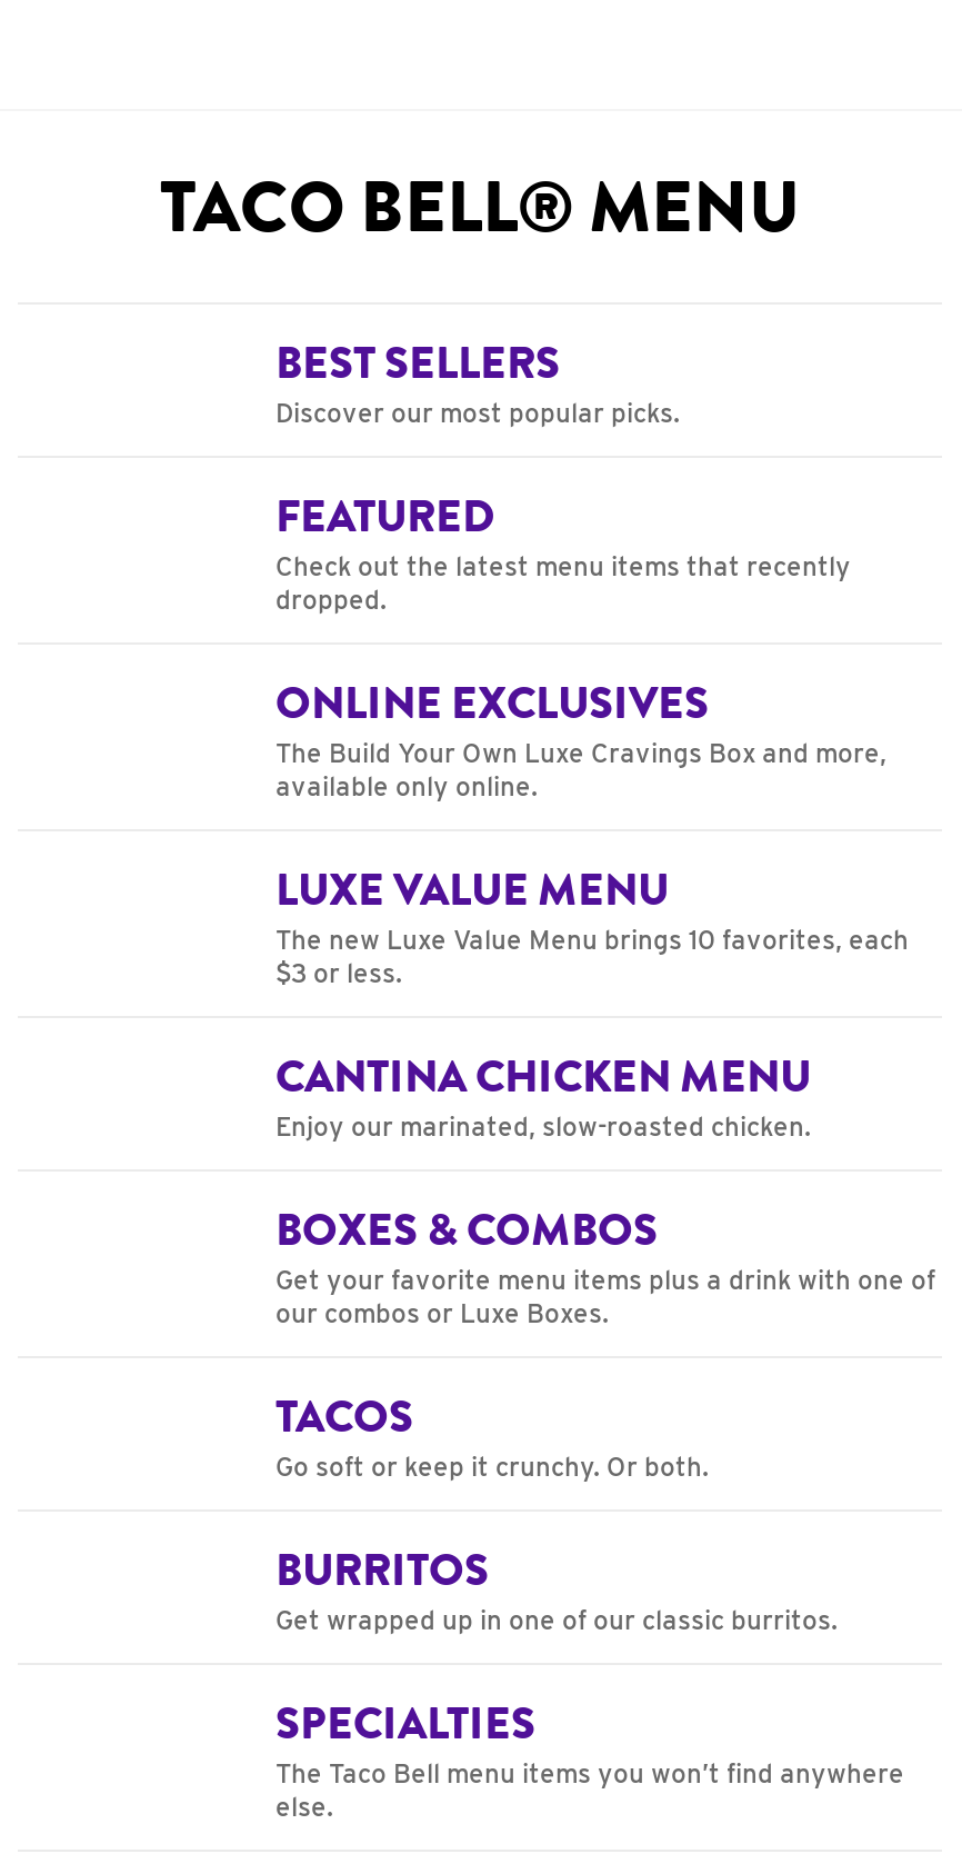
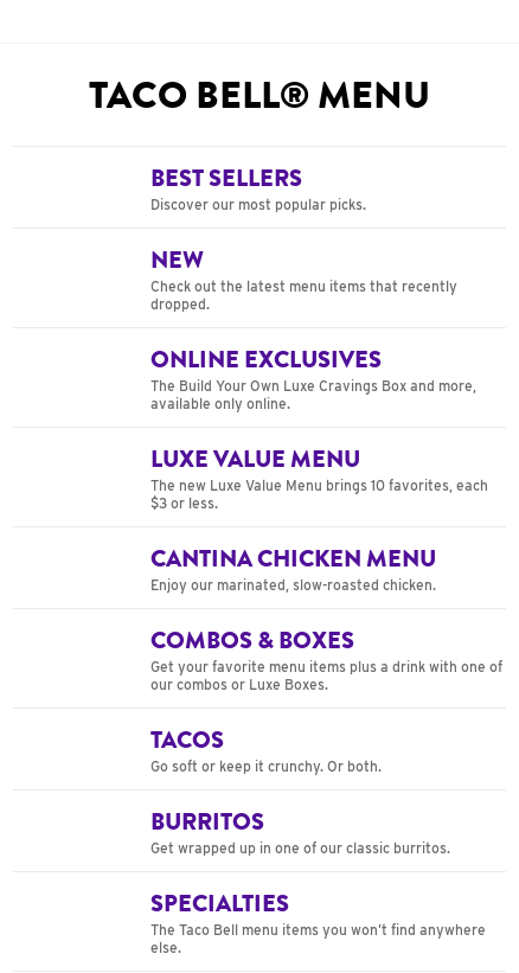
[275,485,495,549] FEATURED -> [150,243,204,277] NEW
[275,1198,658,1263] BOXES & COMBOS -> [150,623,354,658] COMBOS & BOXES

